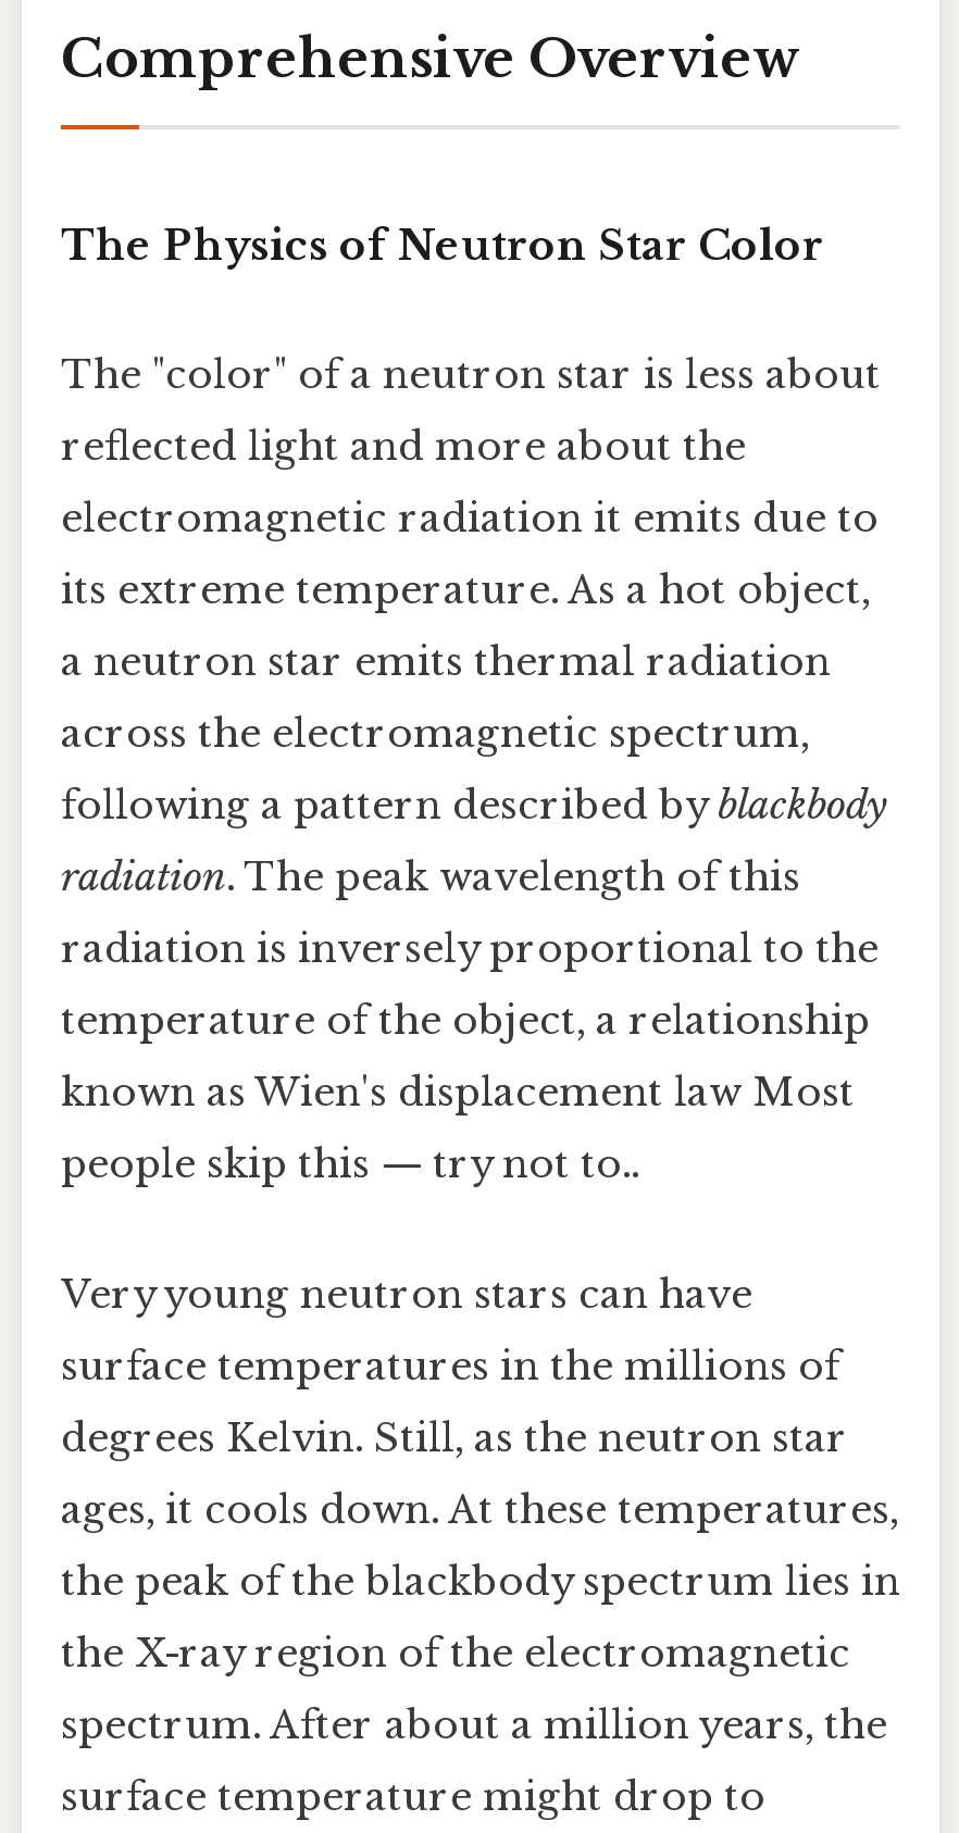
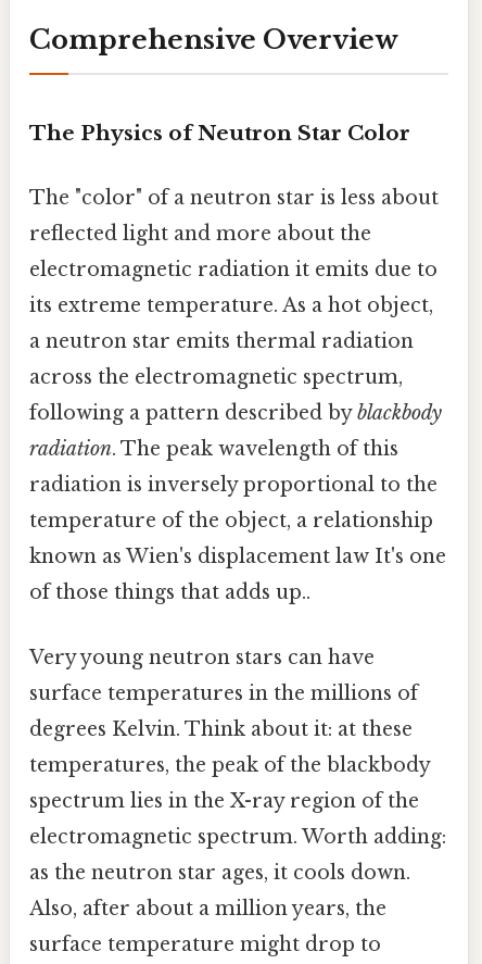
[61,1070,855,1118] known as Wien's displacement law Most -> [29,545,446,569] known as Wien's displacement law It's one
[61,1142,639,1189] people skip this — try not to.. -> [29,581,310,605] of those things that adds up..
[61,1414,900,1749] degrees Kelvin. Still, as the neutron star | ages, it cools down. At these temperatures, | the peak of the blackbody spectrum lies in | the X-ray region of the electromagnetic | spectrum. After about a million years, the -> [29,717,446,920] degrees Kelvin. Think about it: at these | temperatures, the peak of the blackbody | spectrum lies in the X-ray region of the | electromagnetic spectrum. Worth adding: | as the neutron star ages, it cools down. | Also, after about a million years, the

